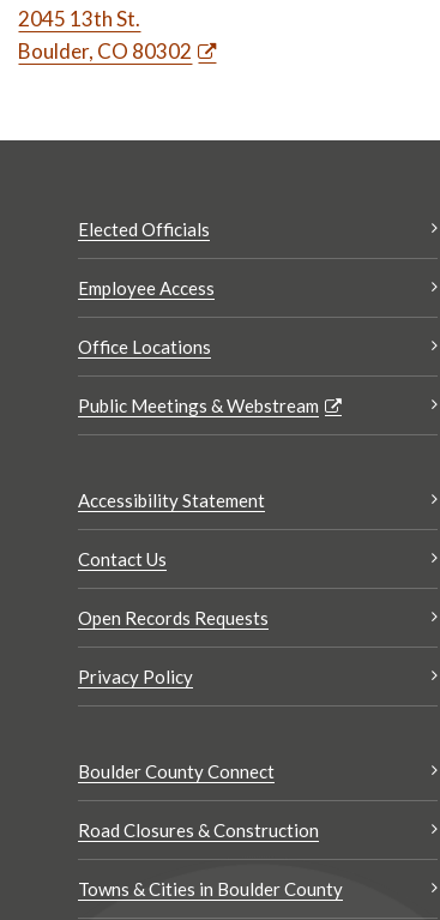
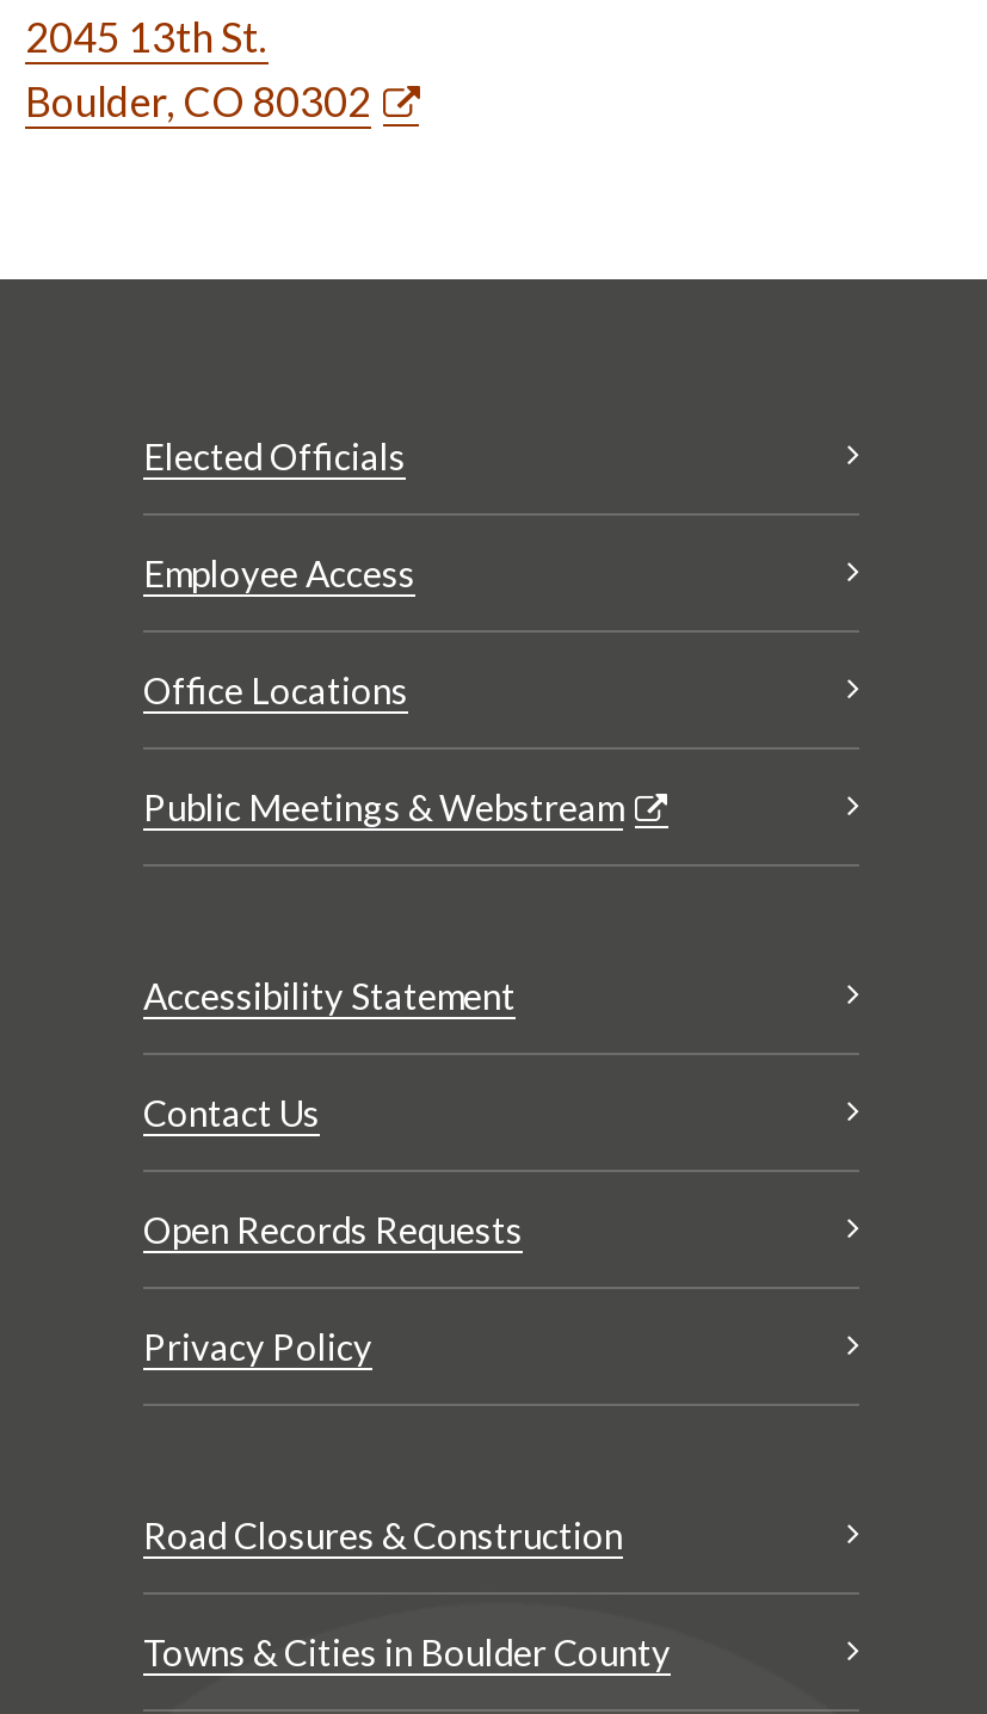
[78,760,275,782] Boulder County Connect -> none

